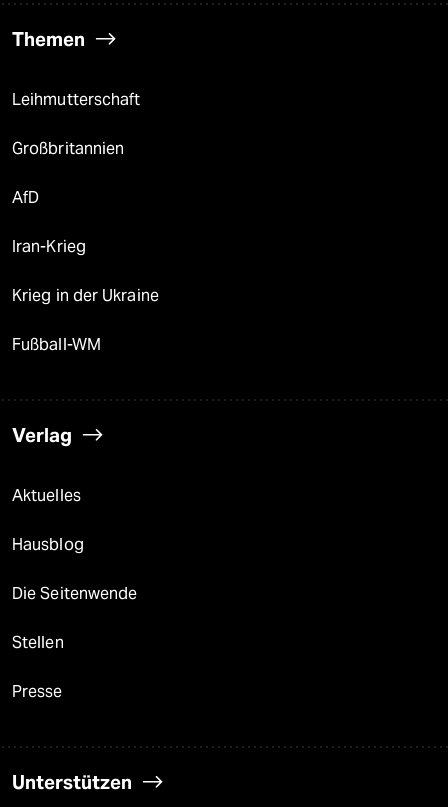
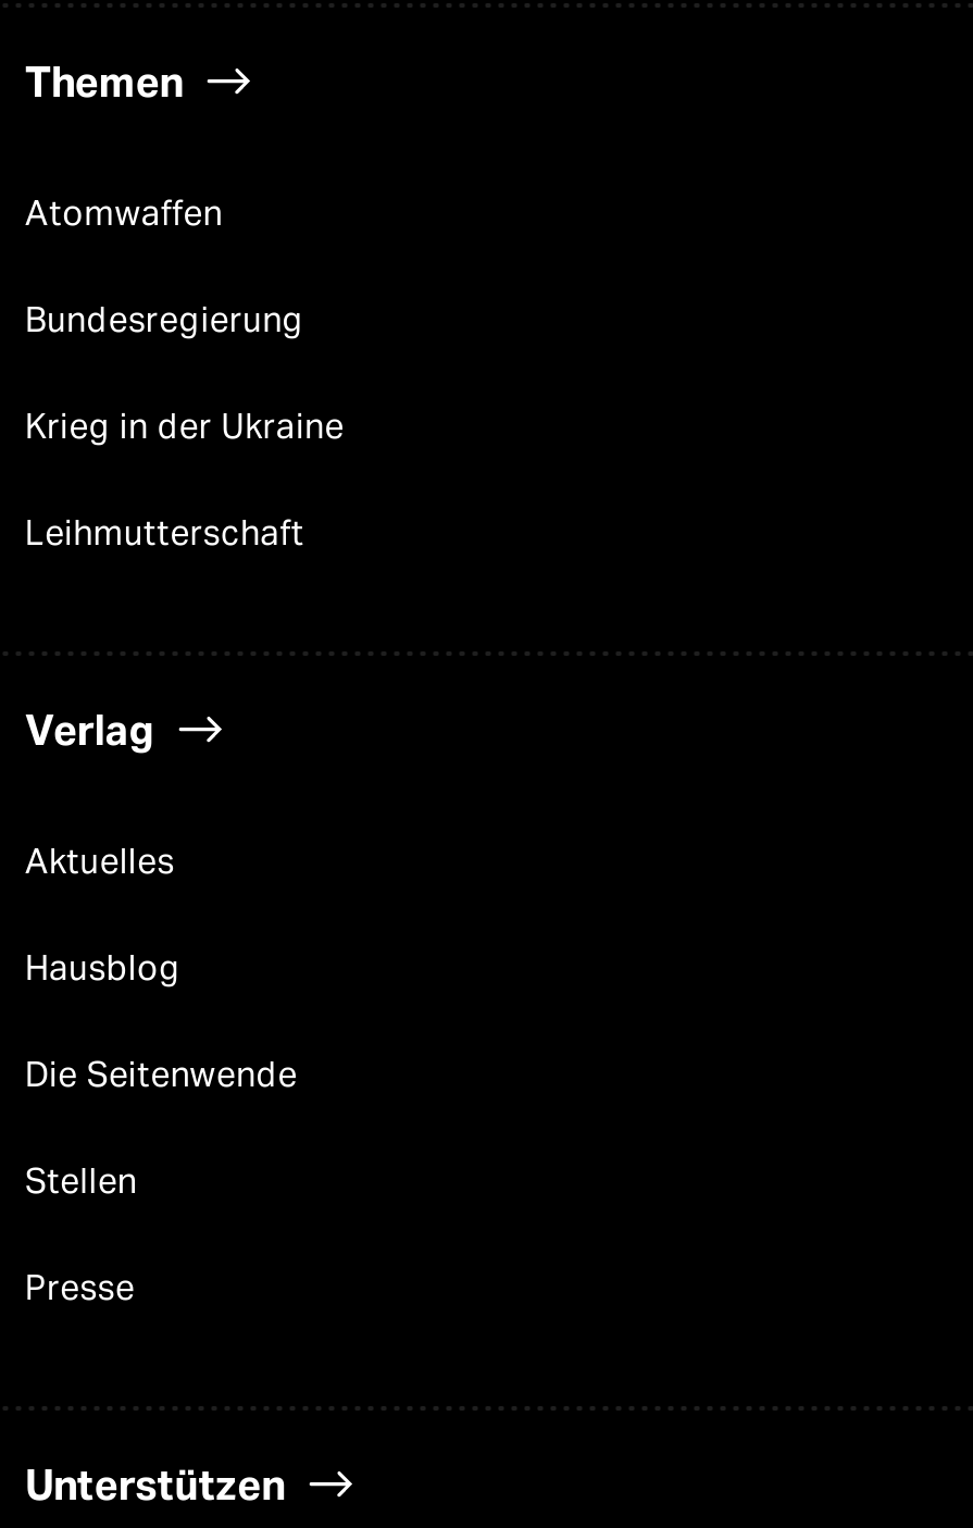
none -> [25,192,304,340] Atomwaffen | Bundesregierung
moved [12,90,140,109] -> [25,512,304,554]: Leihmutterschaft
[12,139,124,354] Großbritannien | AfD | Iran-Krieg | Fußball-WM -> none
moved [12,286,159,305] -> [25,406,344,447]: Krieg in der Ukraine

